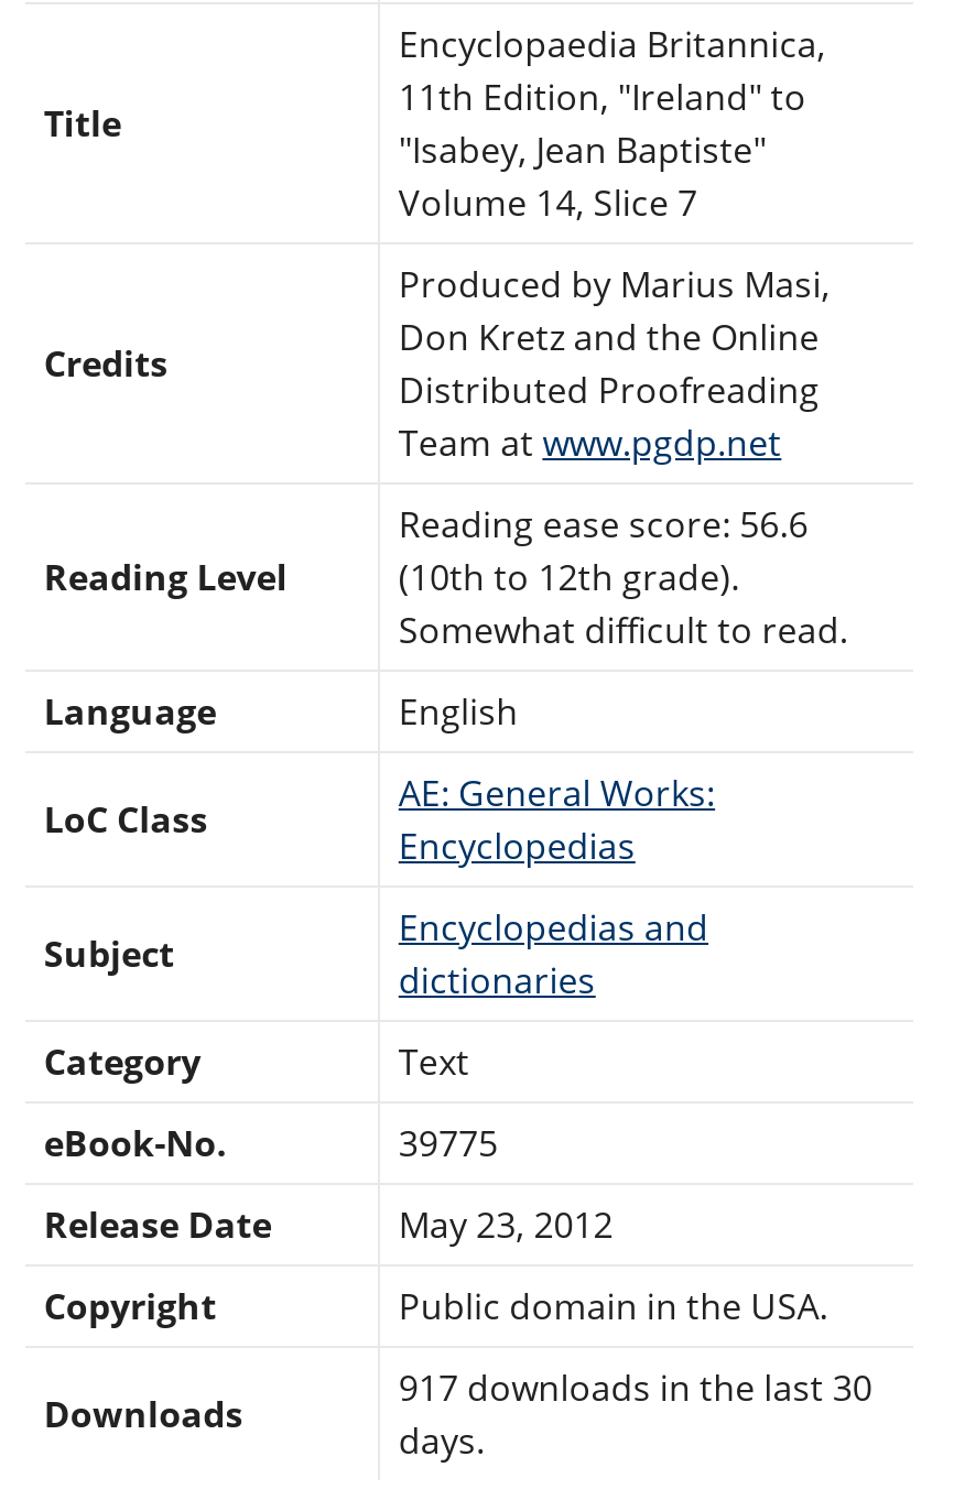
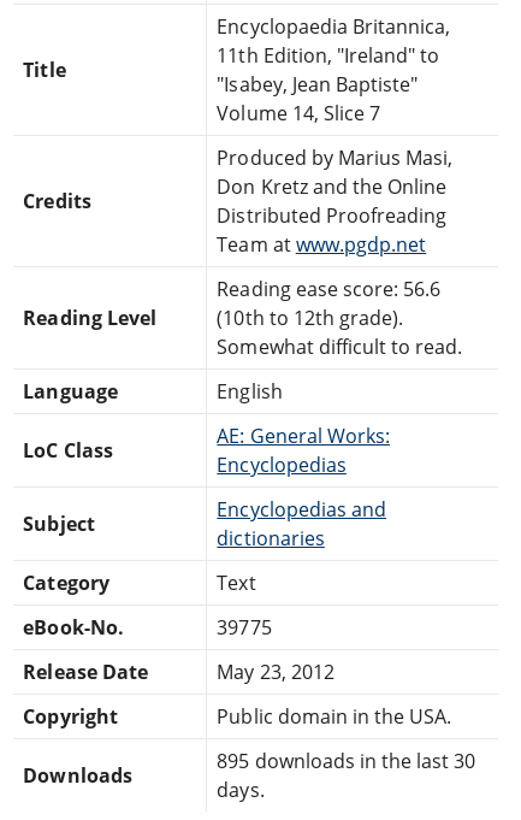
[399,1363,872,1411] 917 downloads in the last 30 -> [217,747,476,774] 895 downloads in the last 30

